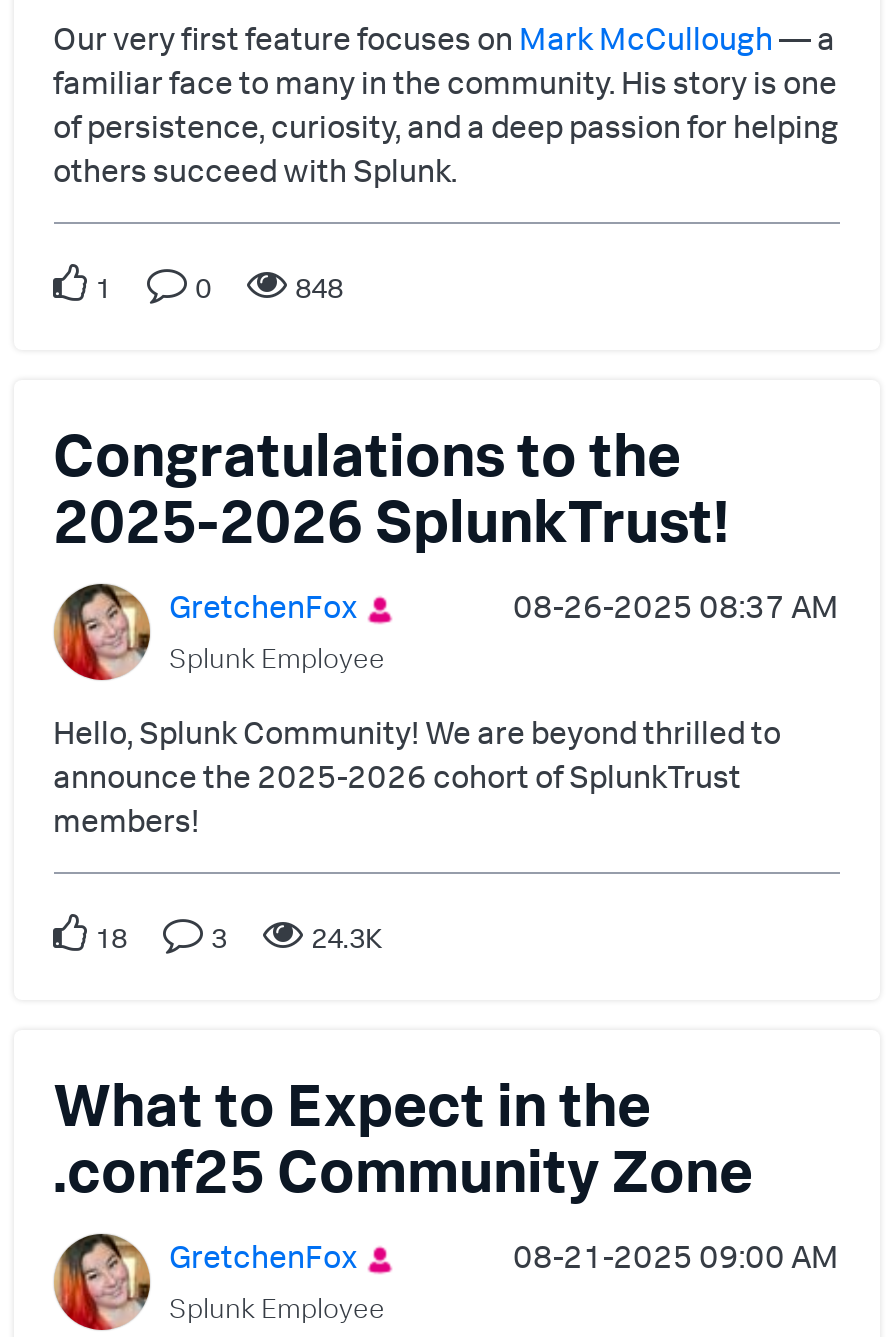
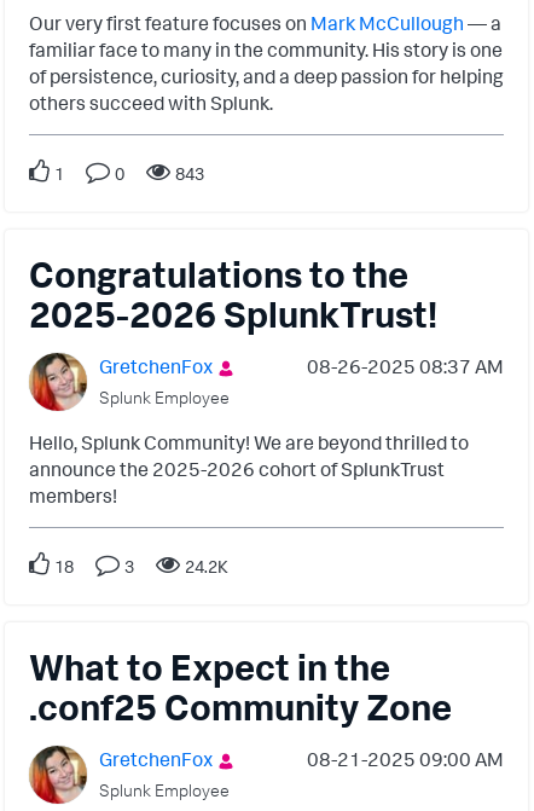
[295,270,343,304] 848 -> [175,163,204,184] 843
[311,920,383,954] 24.3K -> [184,556,228,577] 24.2K

